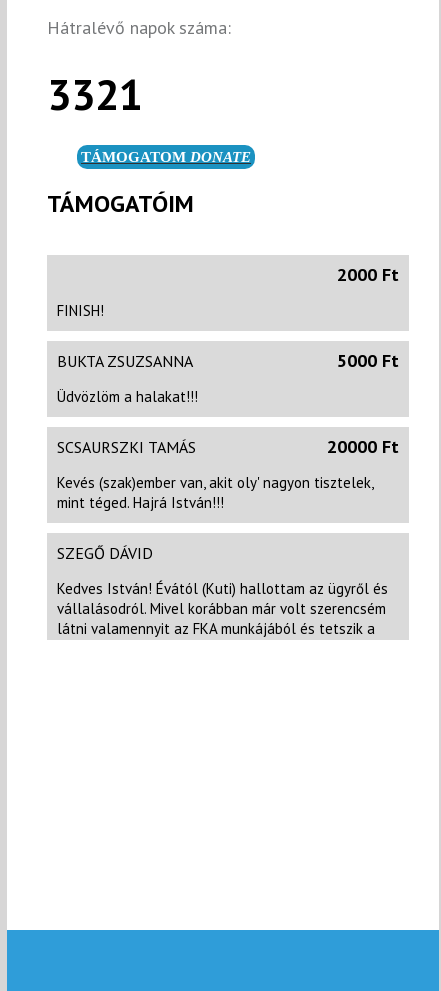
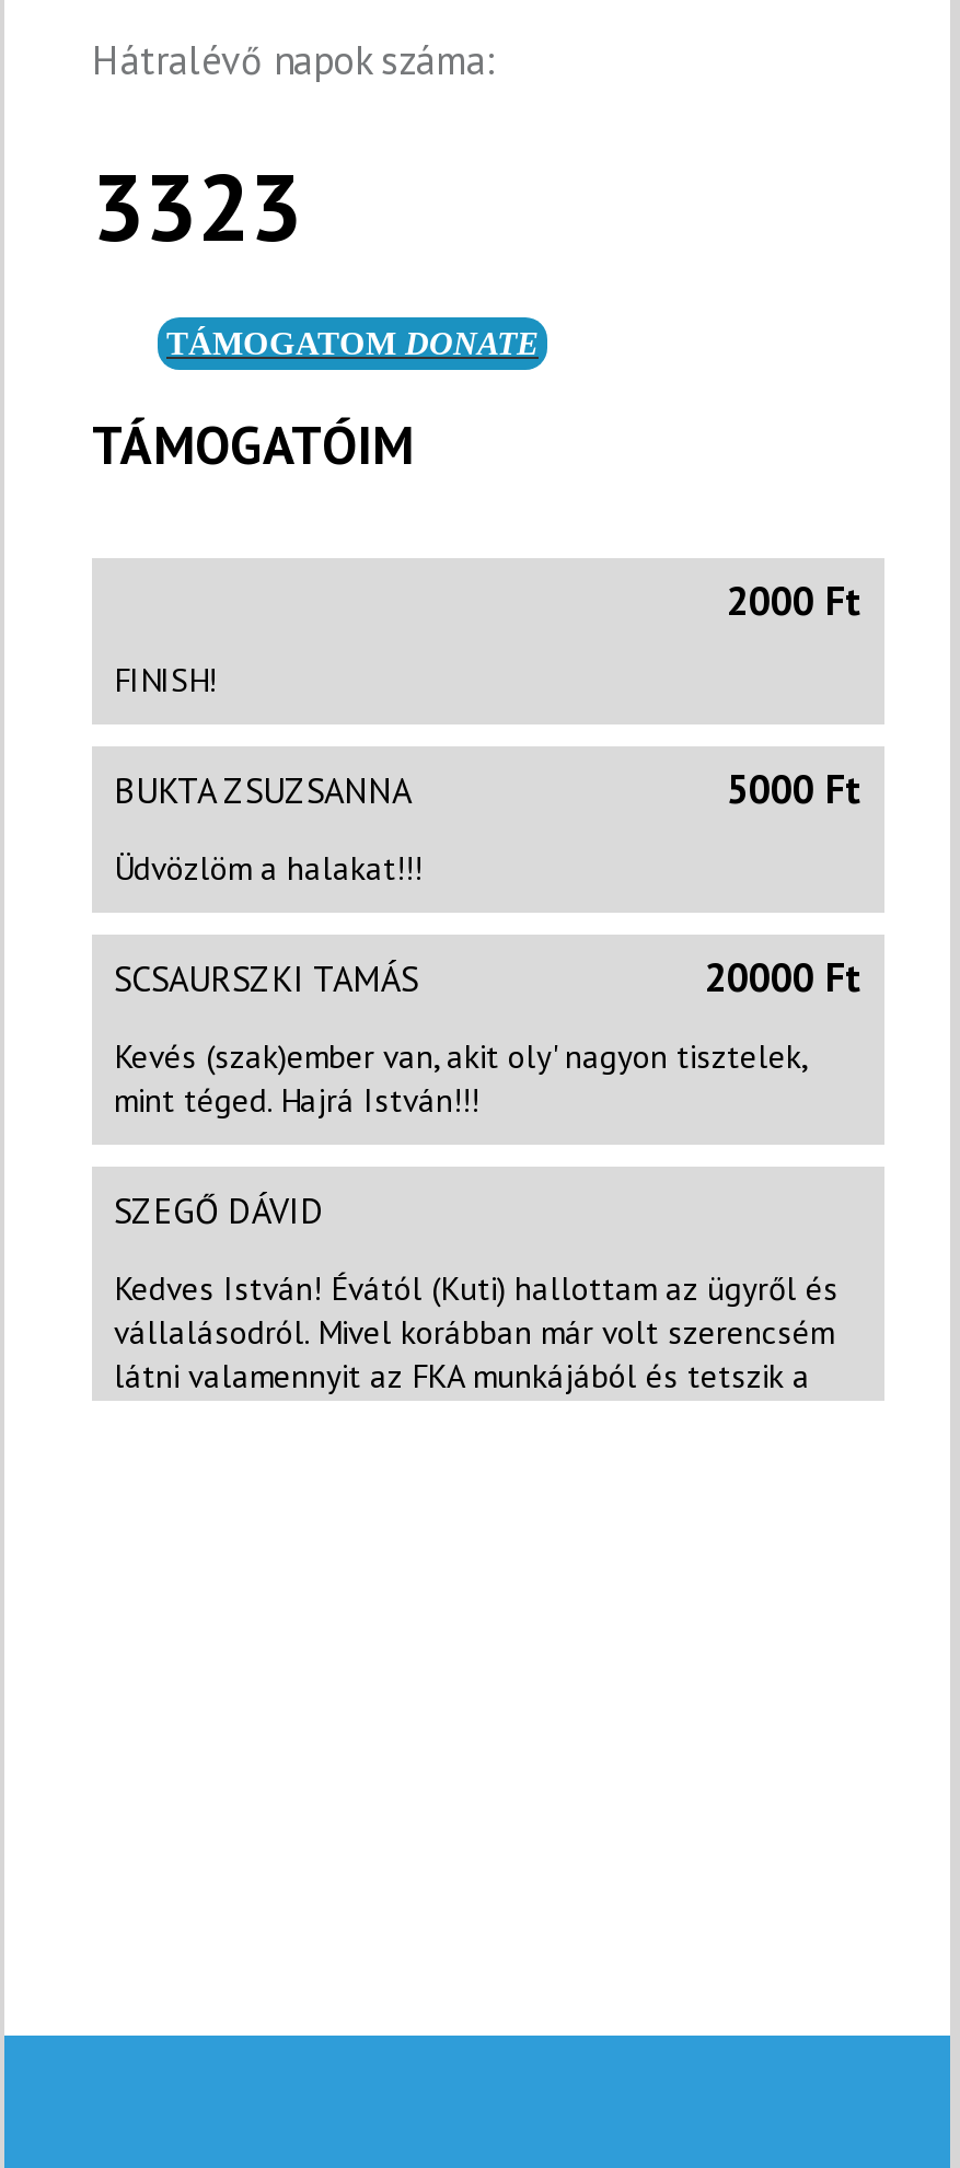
[47,65,143,121] 3321 -> [92,143,302,266] 3323

